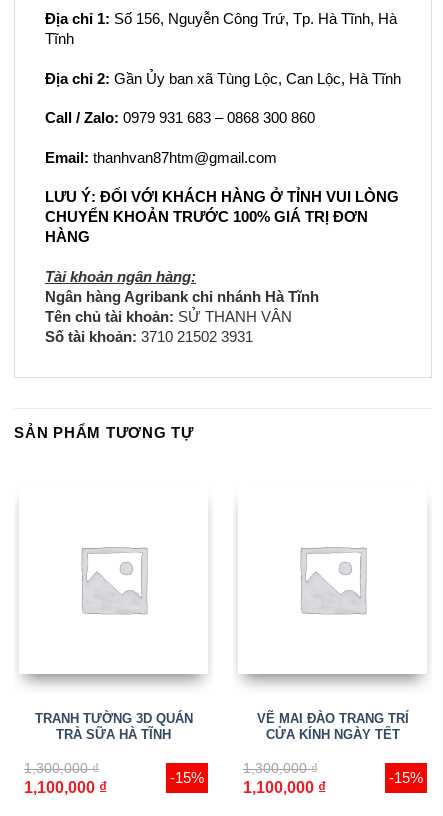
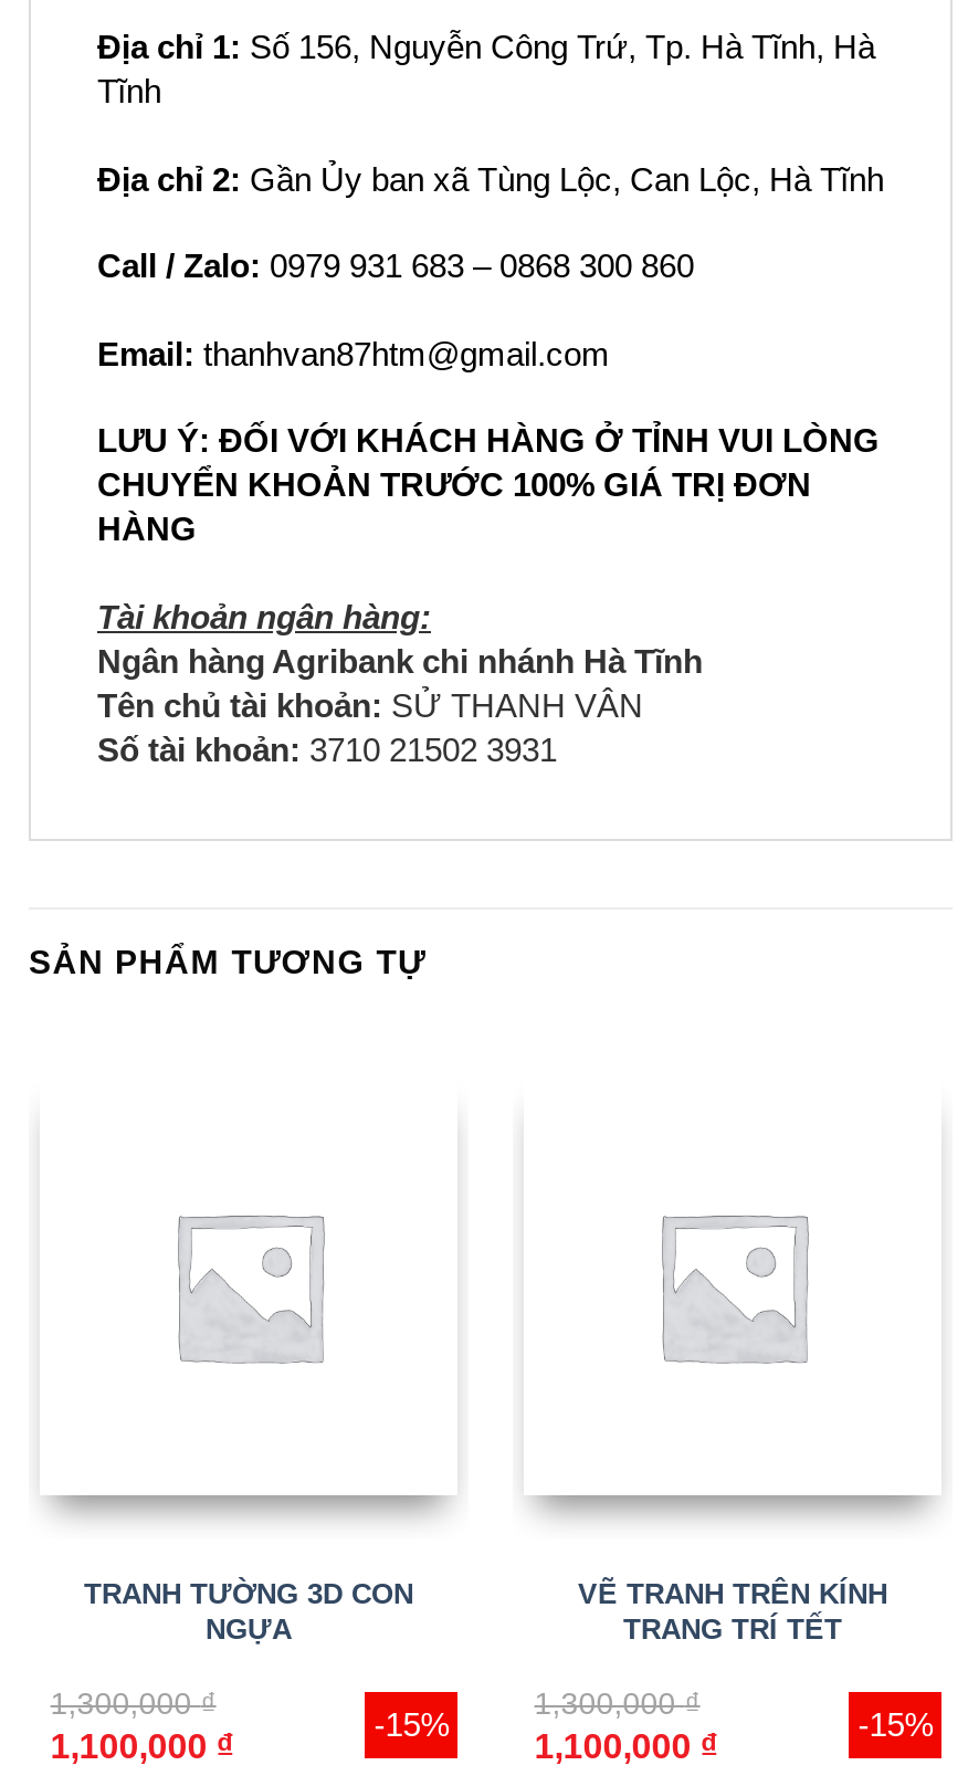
[34,710,192,741] TRANH TƯỜNG 3D QUÁN | TRÀ SỮA HÀ TĨNH -> [84,1576,413,1644] TRANH TƯỜNG 3D CON | NGỰA
[256,710,408,741] VẼ MAI ĐÀO TRANG TRÍ | CỬA KÍNH NGÀY TẾT -> [578,1576,887,1644] VẼ TRANH TRÊN KÍNH | TRANG TRÍ TẾT

